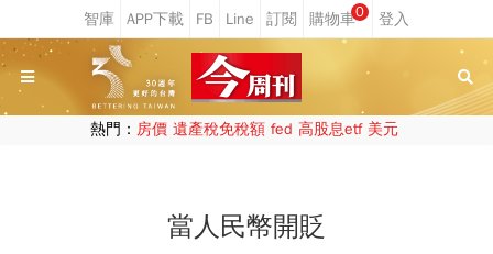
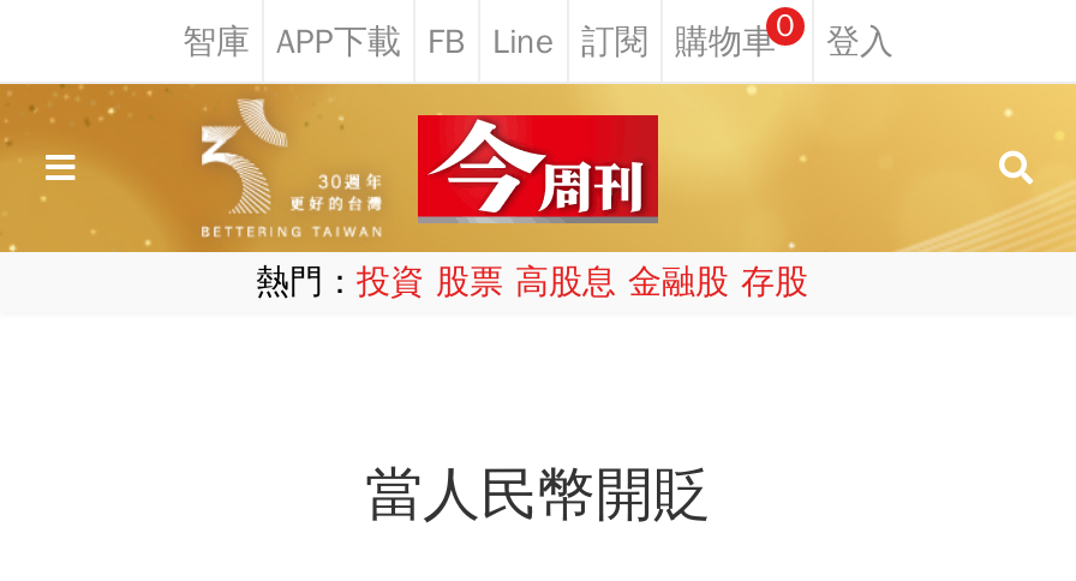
[90,120,398,139] 熱門：房價 遺產稅免稅額 fed 高股息etf 美元 -> [256,262,808,303] 熱門：投資 股票 高股息 金融股 存股

